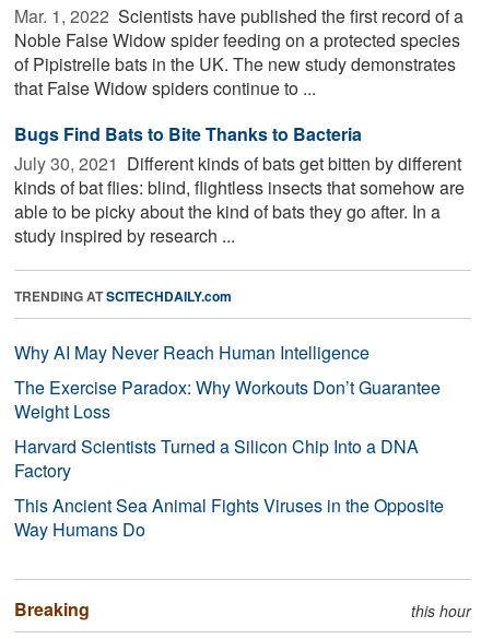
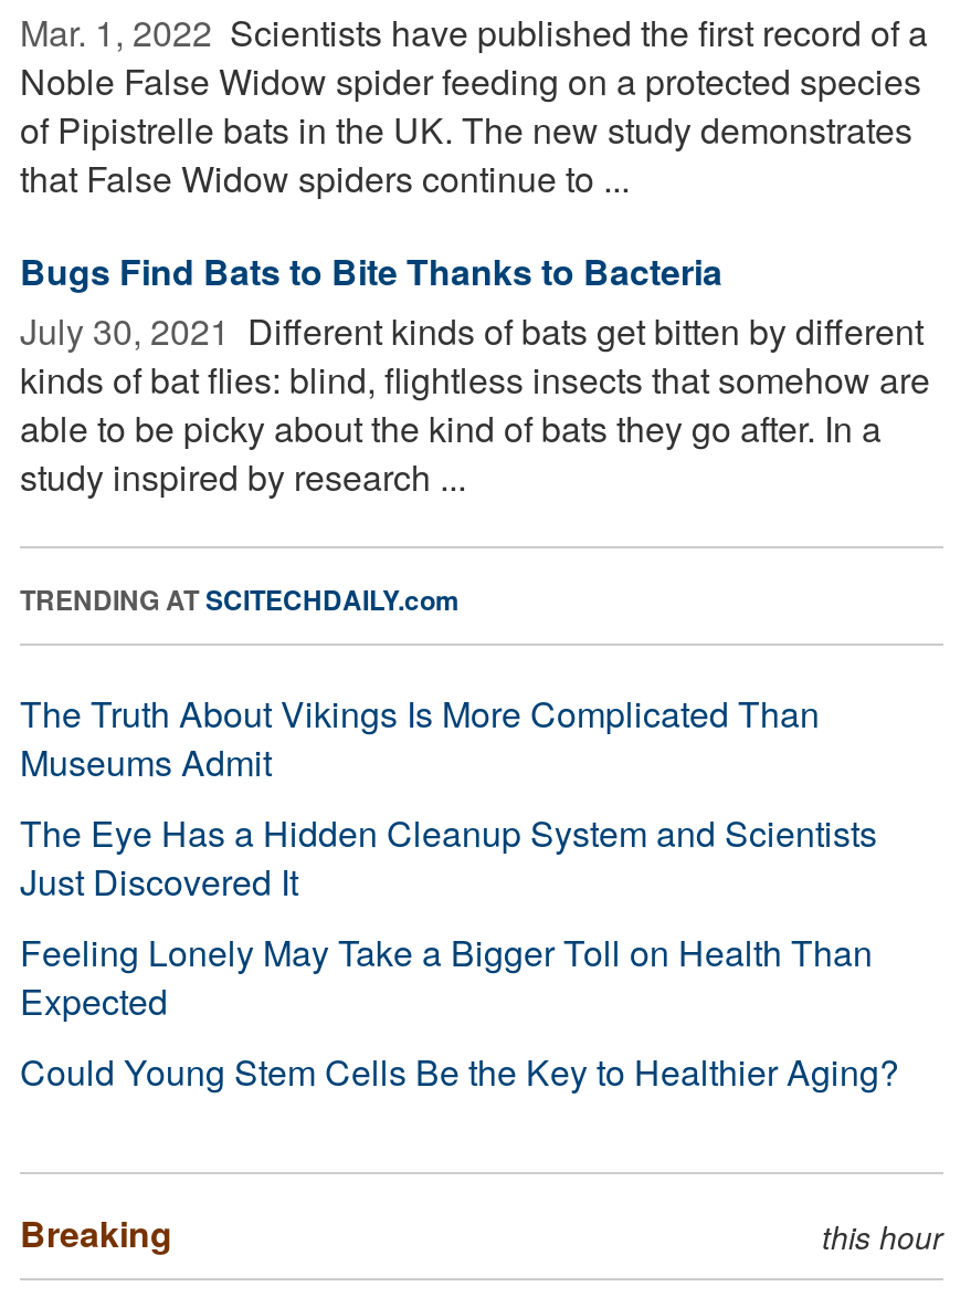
[14,339,444,542] Why AI May Never Reach Human Intelligence | The Exercise Paradox: Why Workouts Don’t Guarantee | Weight Loss | Harvard Scientists Turned a Silicon Chip Into a DNA | Factory | This Ancient Sea Animal Fights Viruses in the Opposite | Way Humans Do -> [20,687,899,1096] The Truth About Vikings Is More Complicated Than | Museums Admit | The Eye Has a Hidden Cleanup System and Scientists | Just Discovered It | Feeling Lonely May Take a Bigger Toll on Health Than | Expected | Could Young Stem Cells Be the Key to Healthier Aging?

